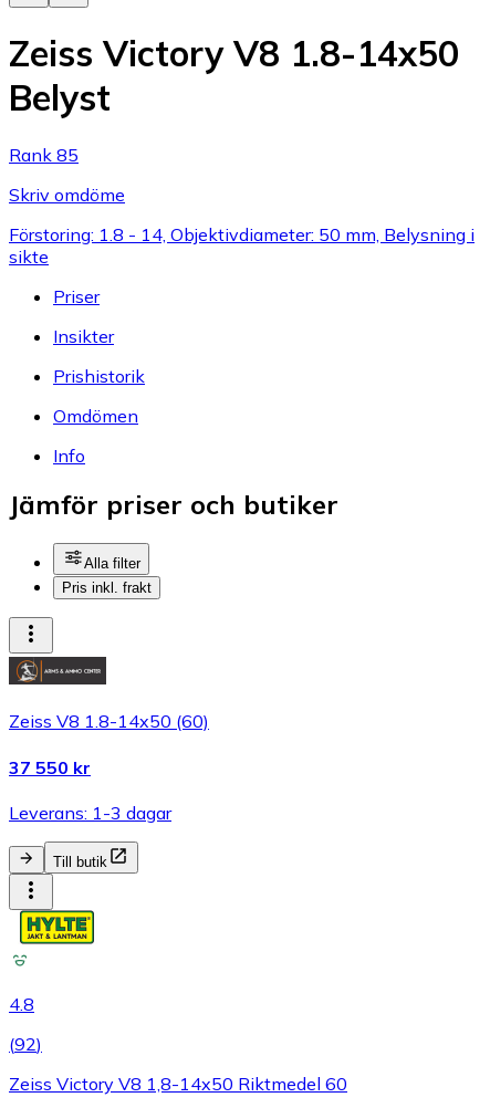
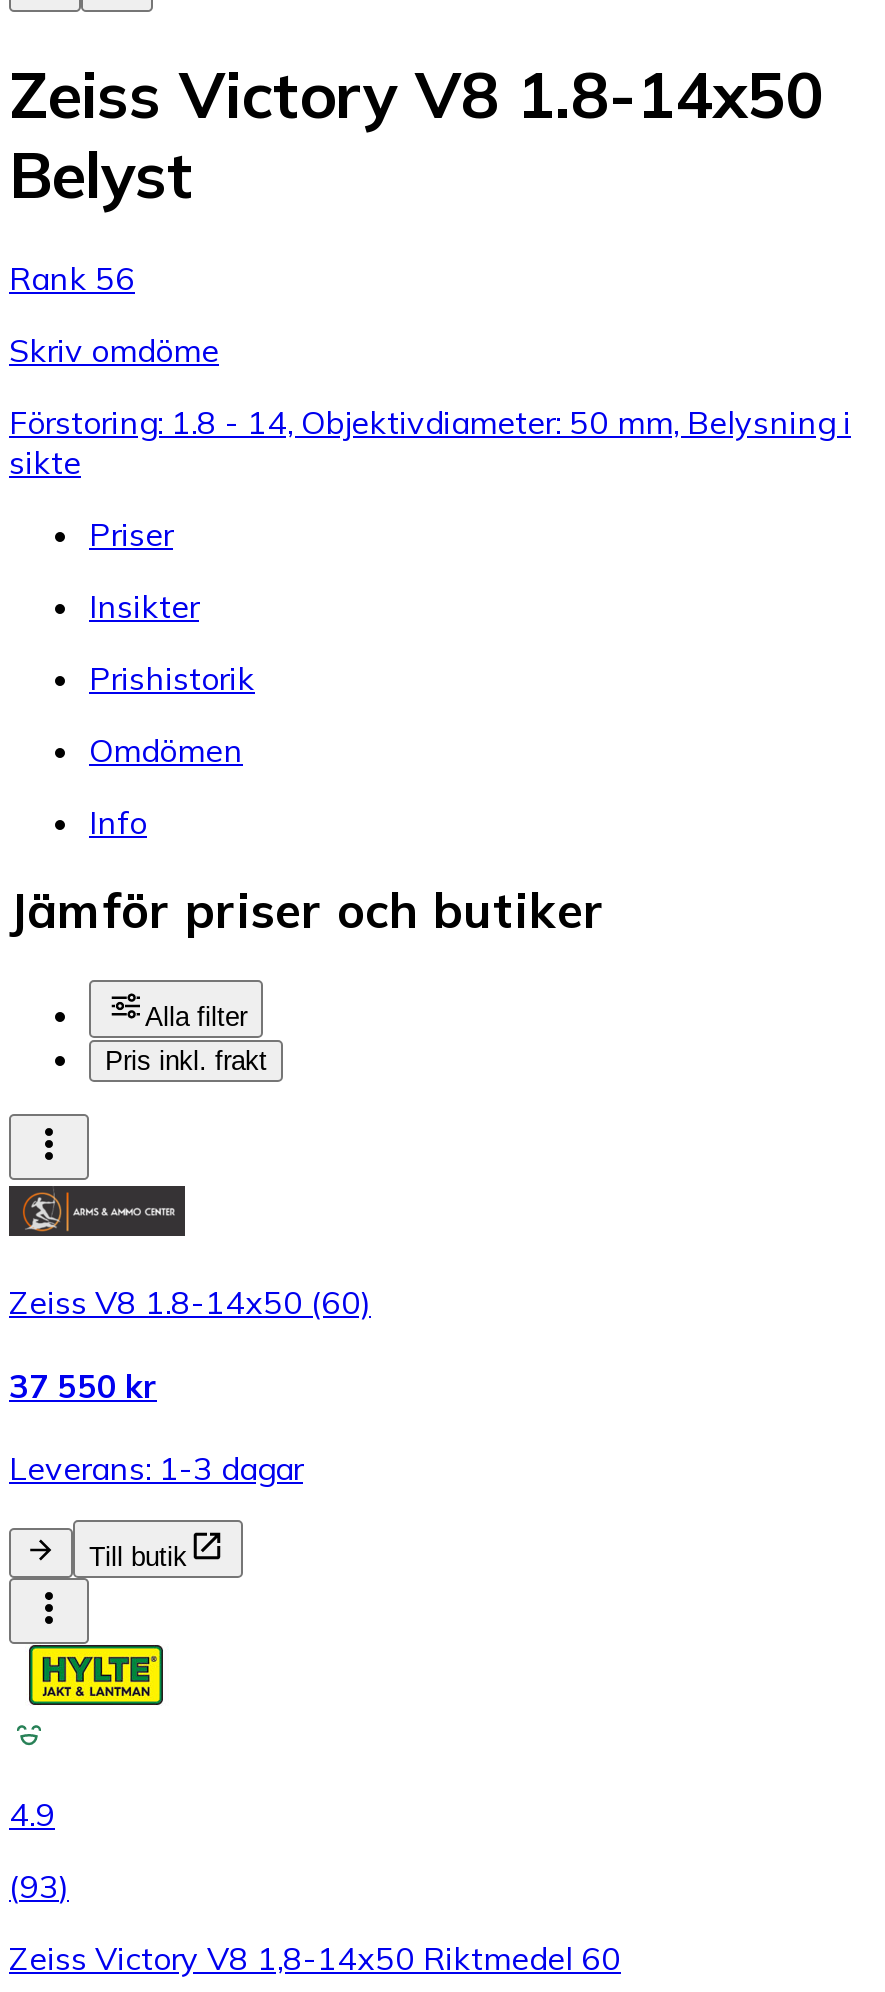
[9,143,79,165] Rank 85 -> [9,257,135,297] Rank 56
[9,993,34,1015] 4.8 -> [9,1794,55,1834] 4.9
[9,1033,42,1055] (92) -> [9,1866,69,1906] (93)

